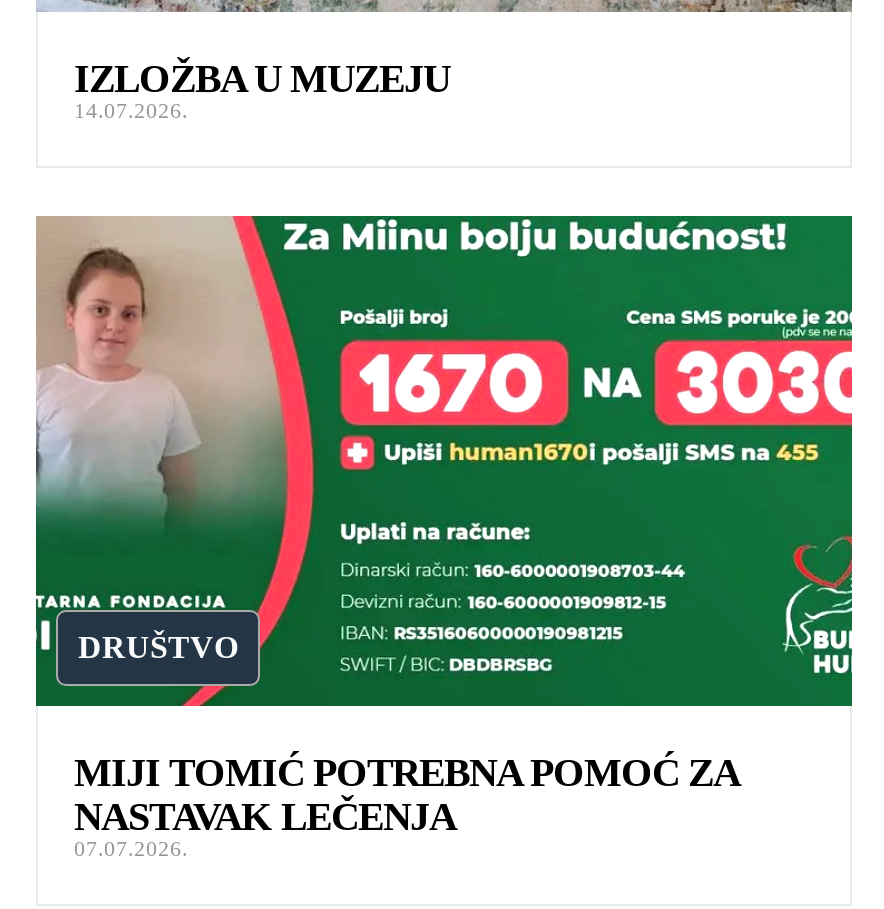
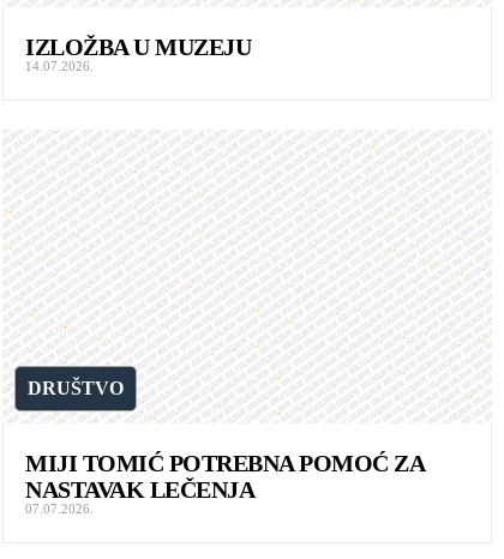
[34,214,854,708] [image] -> none

